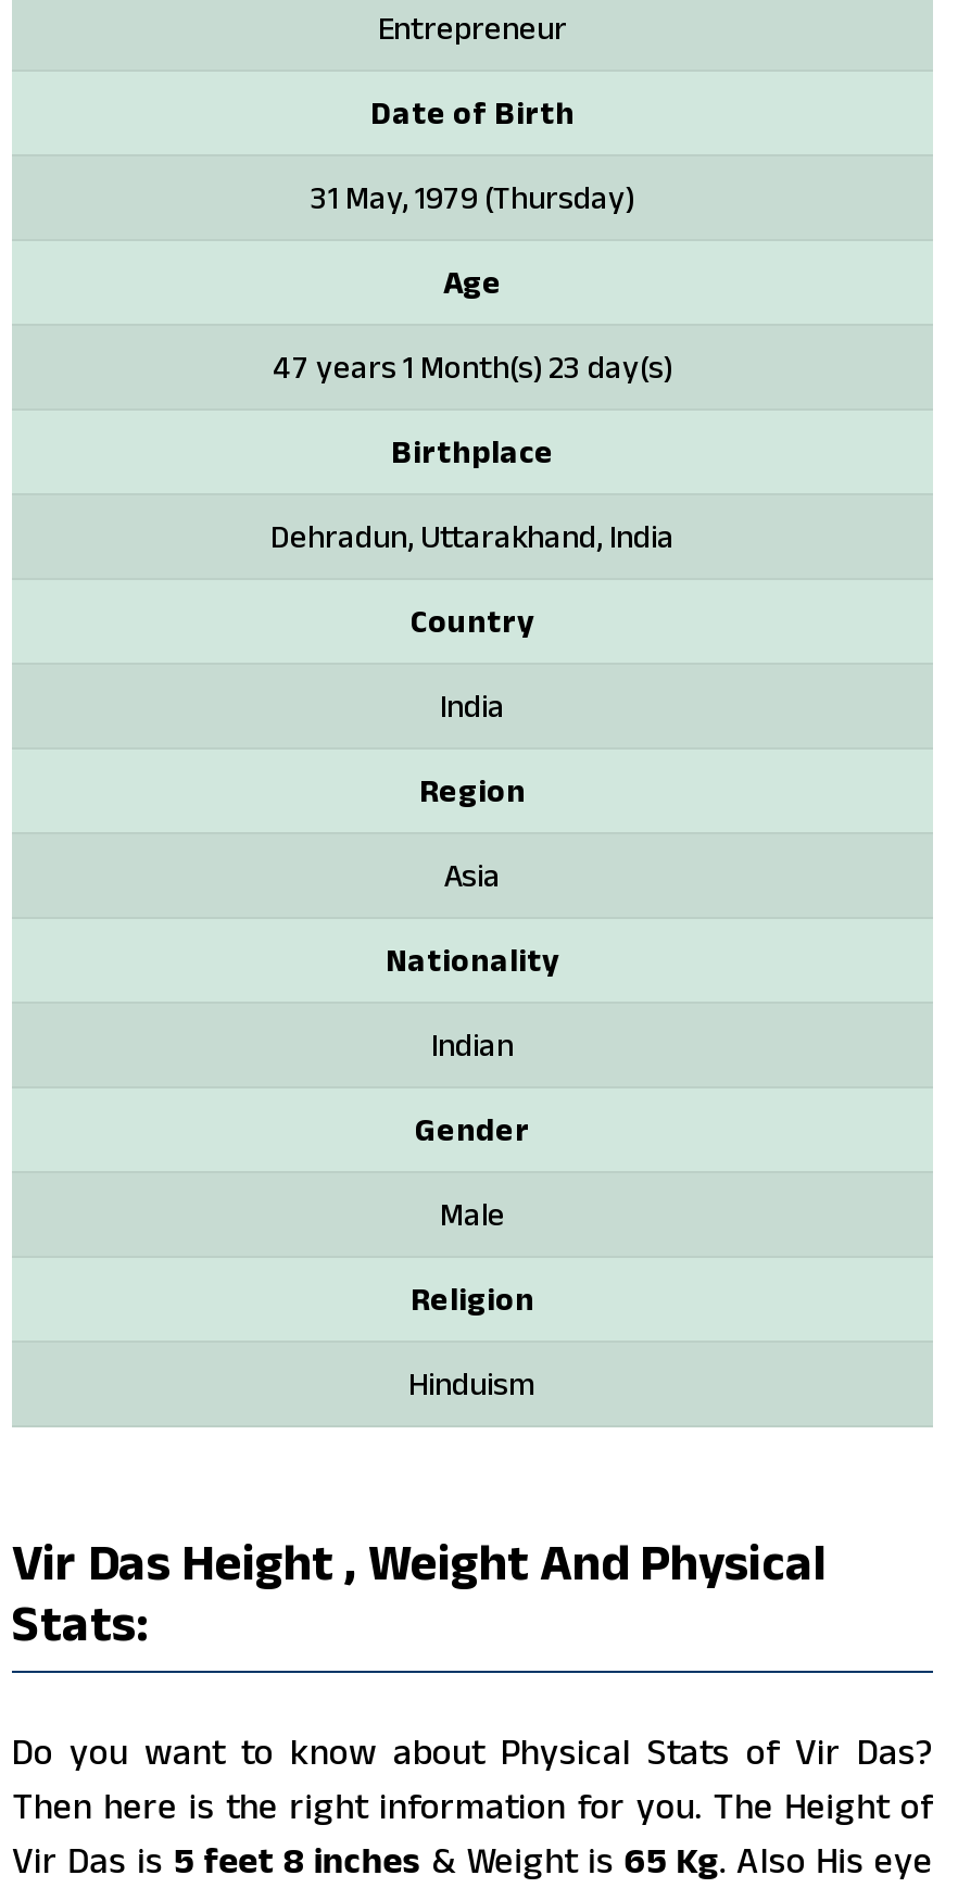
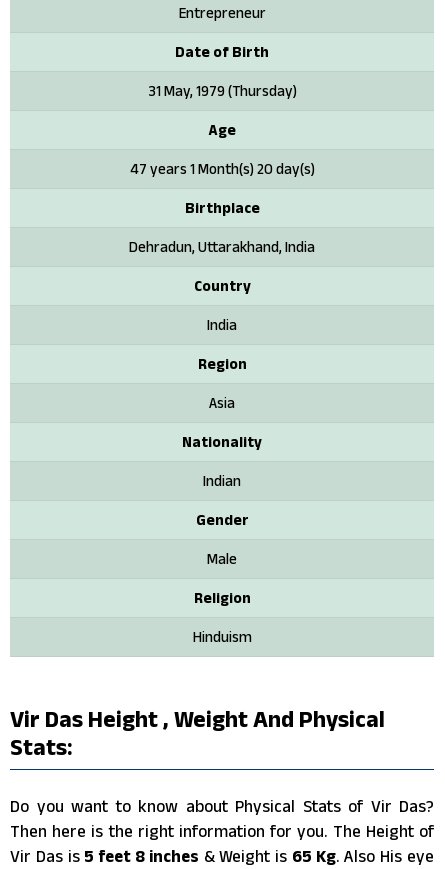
[273,347,672,384] 47 years 1 Month(s) 23 day(s) -> [129,160,314,177] 47 years 1 Month(s) 20 day(s)

